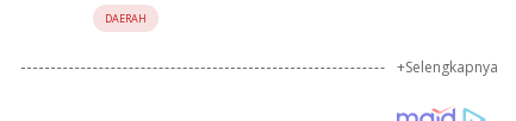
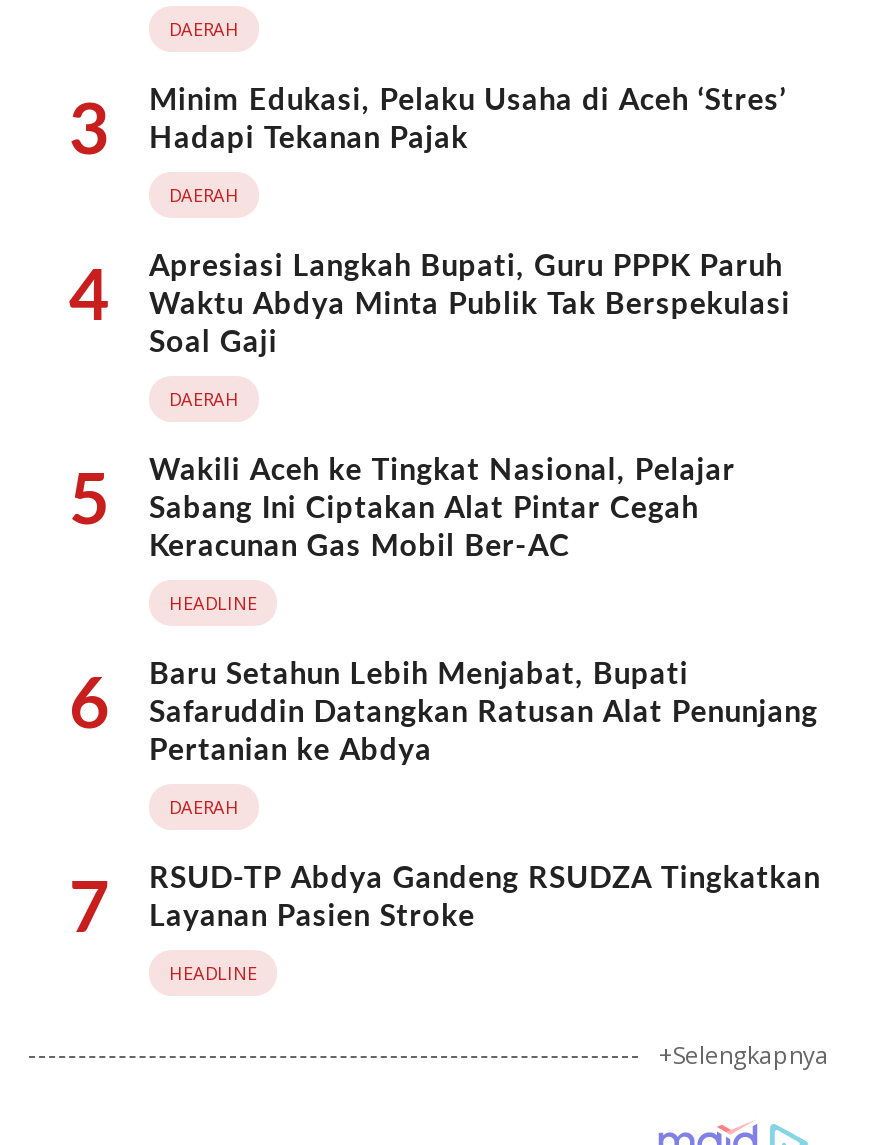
none -> [69,85,822,985] 3 | Minim Edukasi, Pelaku Usaha di Aceh ‘Stres’ | Hadapi Tekanan Pajak | DAERAH | 4 | Apresiasi Langkah Bupati, Guru PPPK Paruh | Waktu Abdya Minta Publik Tak Berspekulasi | Soal Gaji | DAERAH | 5 | Wakili Aceh ke Tingkat Nasional, Pelajar | Sabang Ini Ciptakan Alat Pintar Cegah | Keracunan Gas Mobil Ber-AC | HEADLINE | 6 | Baru Setahun Lebih Menjabat, Bupati | Safaruddin Datangkan Ratusan Alat Penunjang | Pertanian ke Abdya | DAERAH | 7 | RSUD-TP Abdya Gandeng RSUDZA Tingkatkan | Layanan Pasien Stroke | HEADLINE

